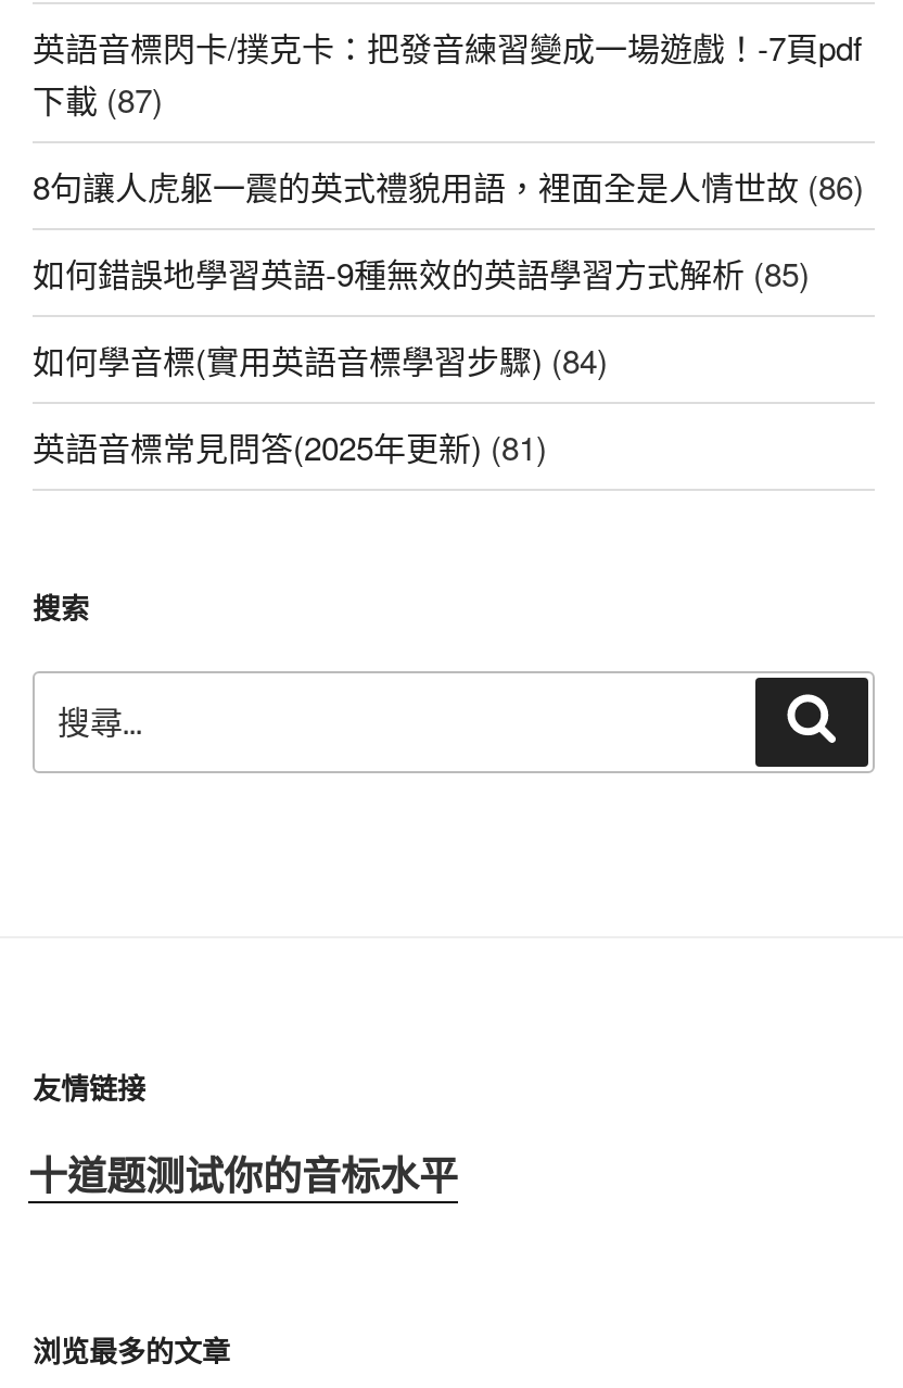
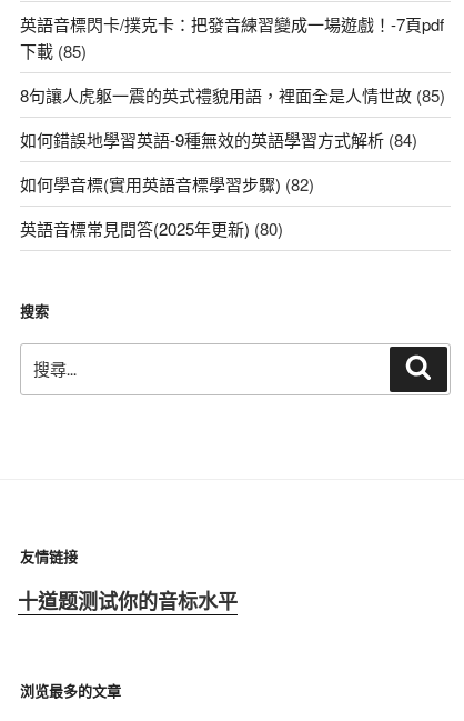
[33,75,163,121] 下載 (87) -> [20,38,87,62] 下載 (85)
[33,162,864,207] 8句讓人虎躯一震的英式禮貌用語，裡面全是人情世故 (86) -> [20,83,445,106] 8句讓人虎躯一震的英式禮貌用語，裡面全是人情世故 (85)
[33,249,810,294] 如何錯誤地學習英語-9種無效的英語學習方式解析 (85) -> [20,127,417,151] 如何錯誤地學習英語-9種無效的英語學習方式解析 (84)
[33,336,608,381] 如何學音標(實用英語音標學習步驟) (84) -> [20,172,314,195] 如何學音標(實用英語音標學習步驟) (82)
[33,422,547,468] 英語音標常見問答(2025年更新) (81) -> [20,216,283,239] 英語音標常見問答(2025年更新) (80)

